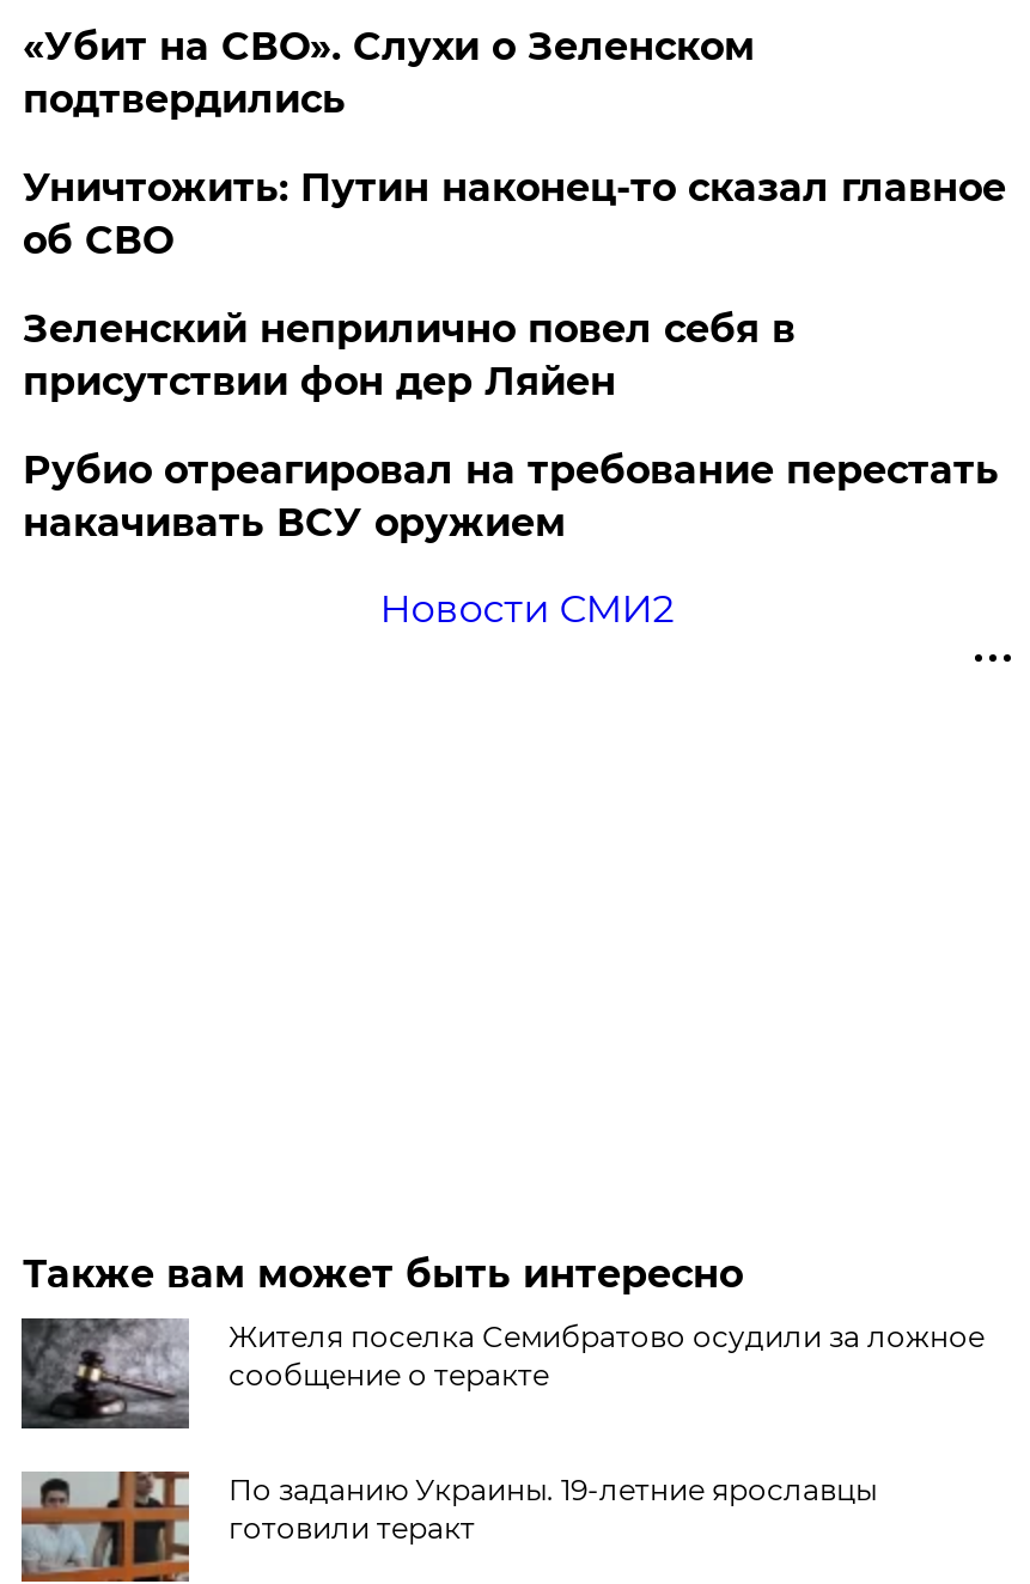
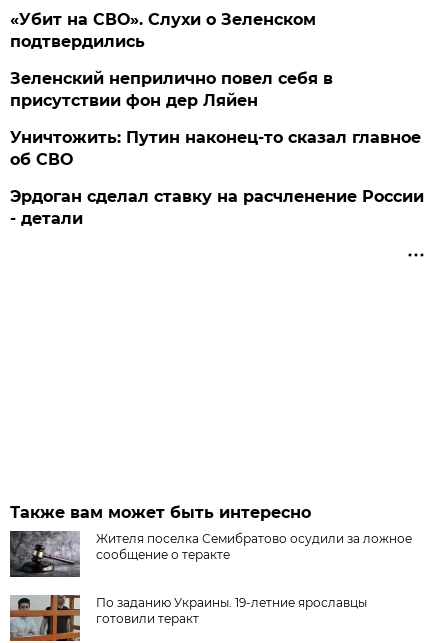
moved [22,165,1006,263] -> [10,128,421,169]: Уничтожить: Путин наконец-то сказал главное | об СВО
moved [22,306,795,404] -> [10,69,333,110]: Зеленский неприлично повел cебя в | присутствии фон дер Ляйен
[22,447,999,546] Рубио отреагировал на требование перестать | накачивать ВСУ оружием -> none
[380,586,674,632] Новости СМИ2 -> [10,187,424,228] Эрдоган сделал ставку на расчленение России | - детали

